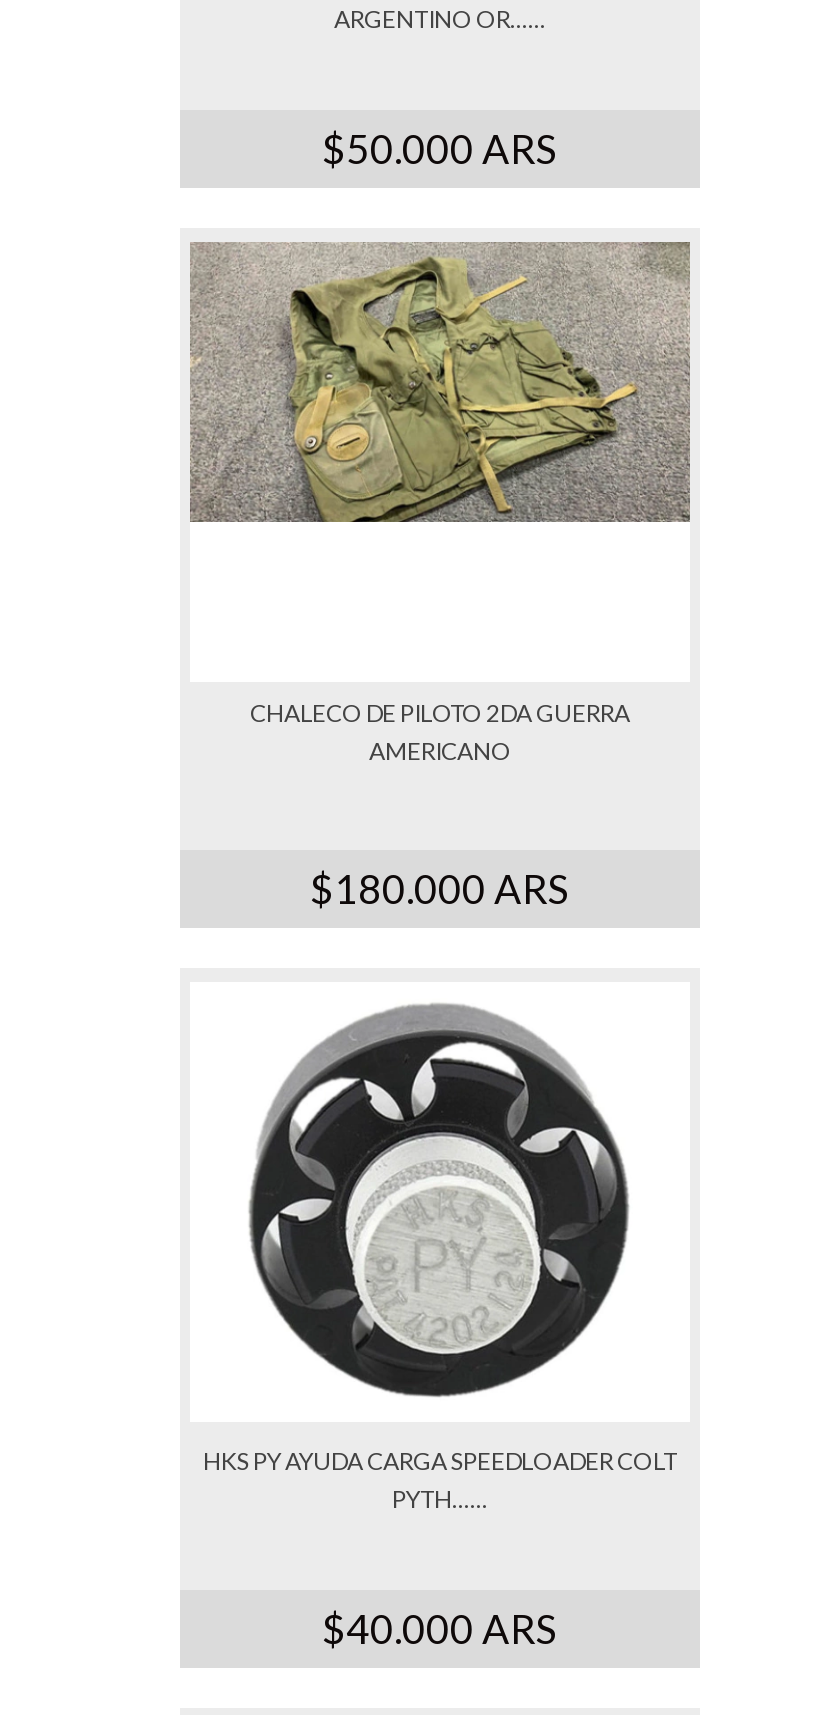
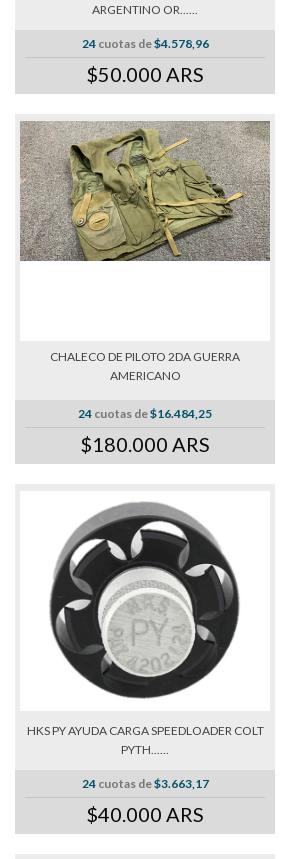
none -> [81,36,208,51] 24 cuotas de $4.578,96
none -> [78,406,212,421] 24 cuotas de $16.484,25
none -> [81,776,208,791] 24 cuotas de $3.663,17

